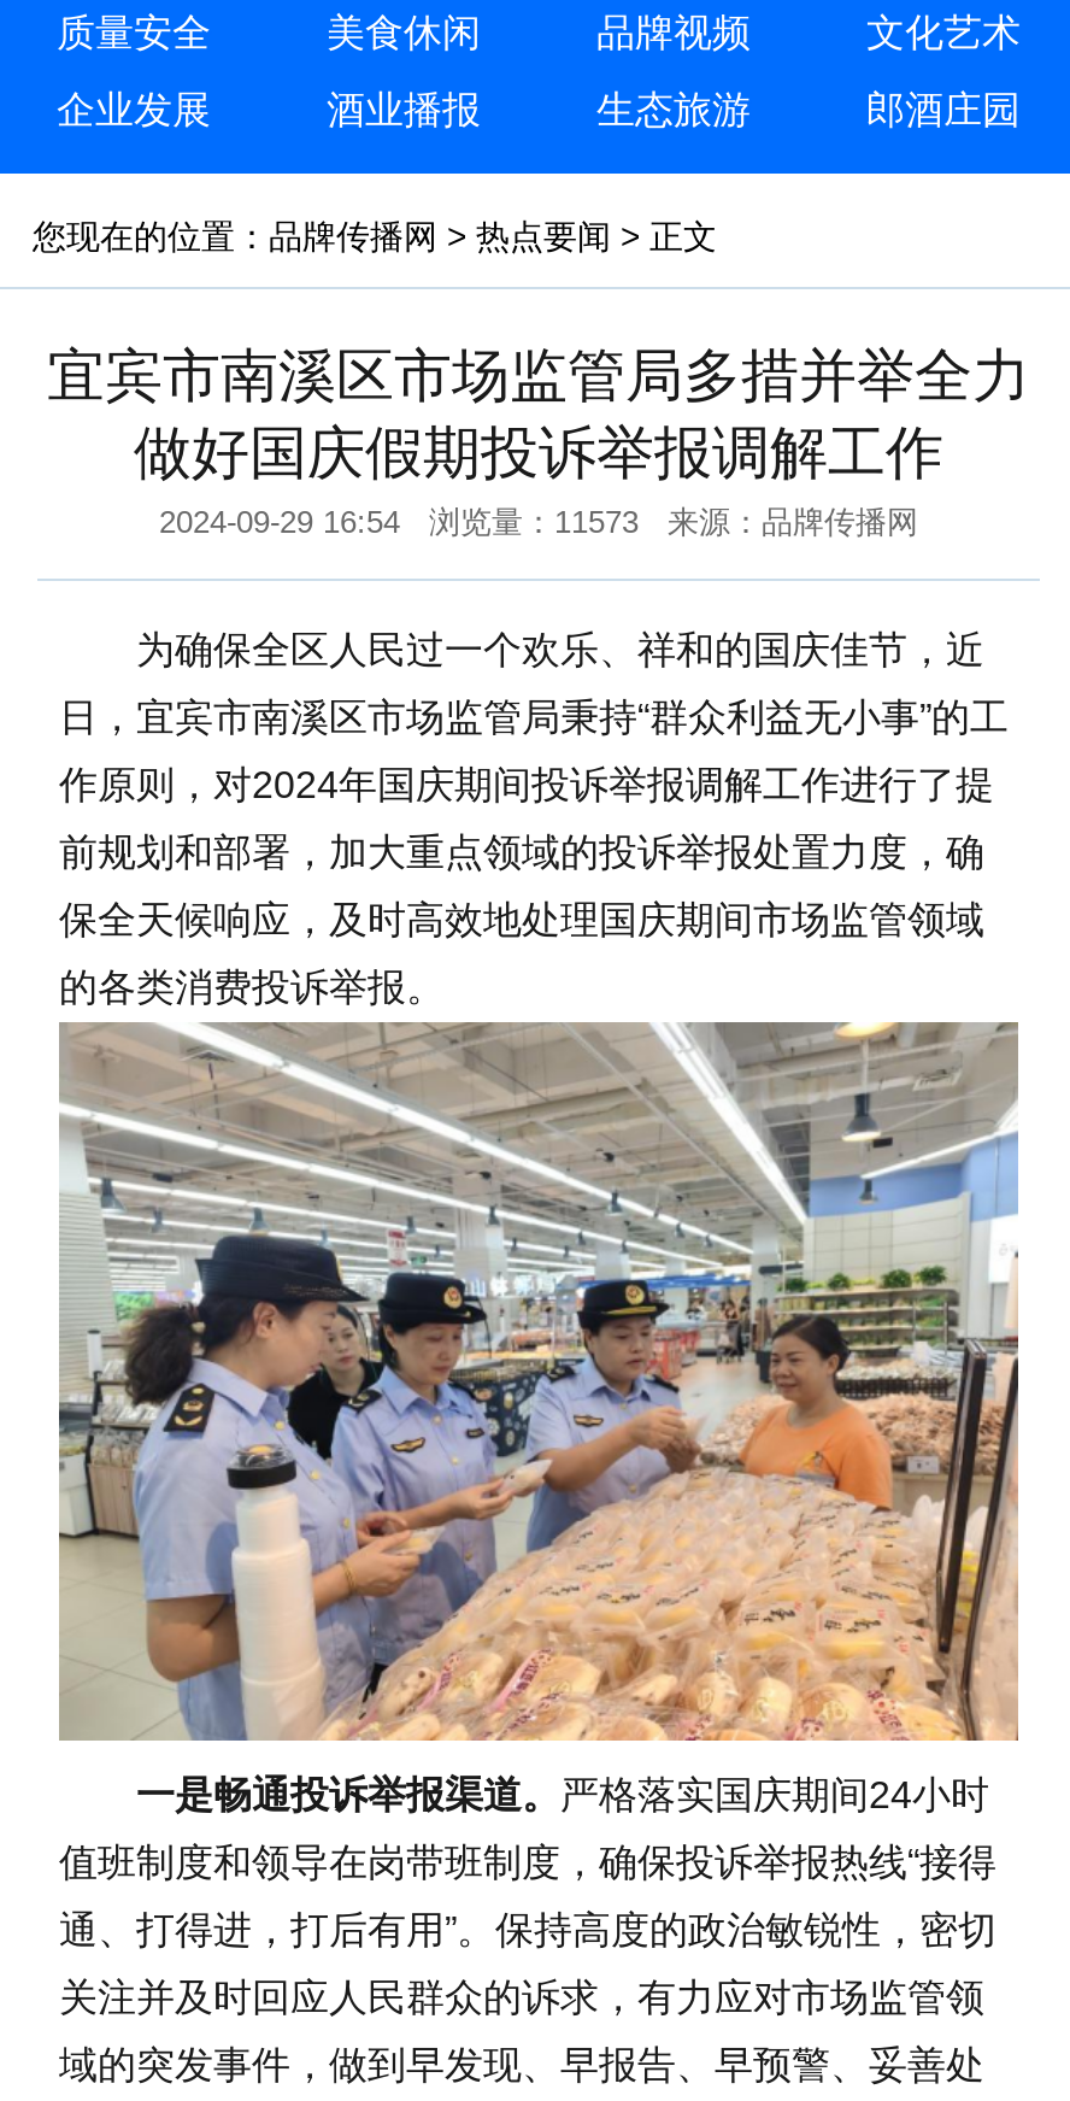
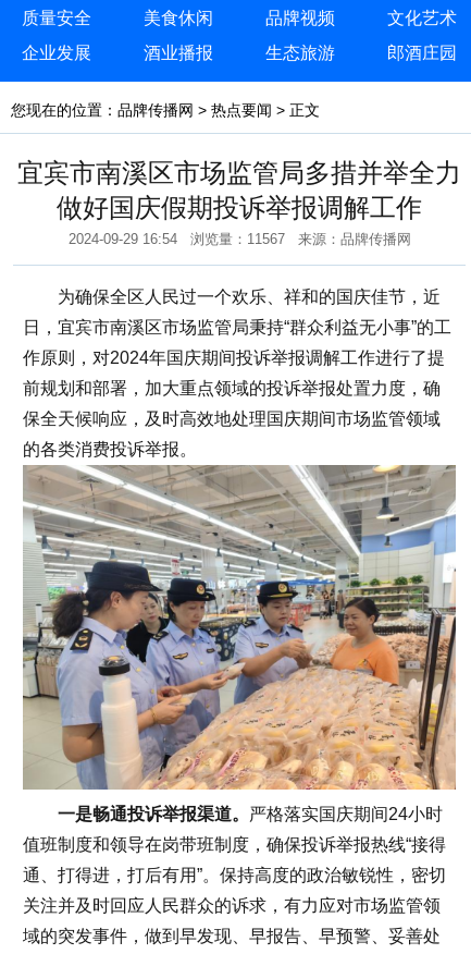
[159,504,918,540] 2024-09-29 16:54 浏览量：11573 来源：品牌传播网 -> [68,231,411,247] 2024-09-29 16:54 浏览量：11567 来源：品牌传播网

